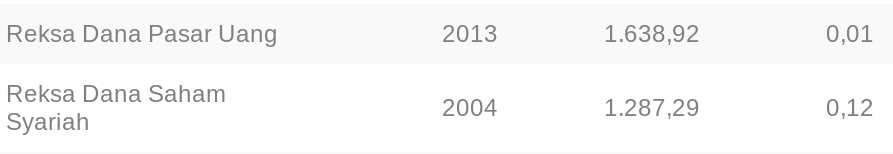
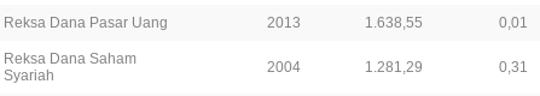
[604,20,700,48] 1.638,92 -> [365,14,423,31] 1.638,55
[604,94,700,122] 1.287,29 -> [365,59,423,76] 1.281,29
[826,94,874,122] 0,12 -> [499,59,528,76] 0,31

